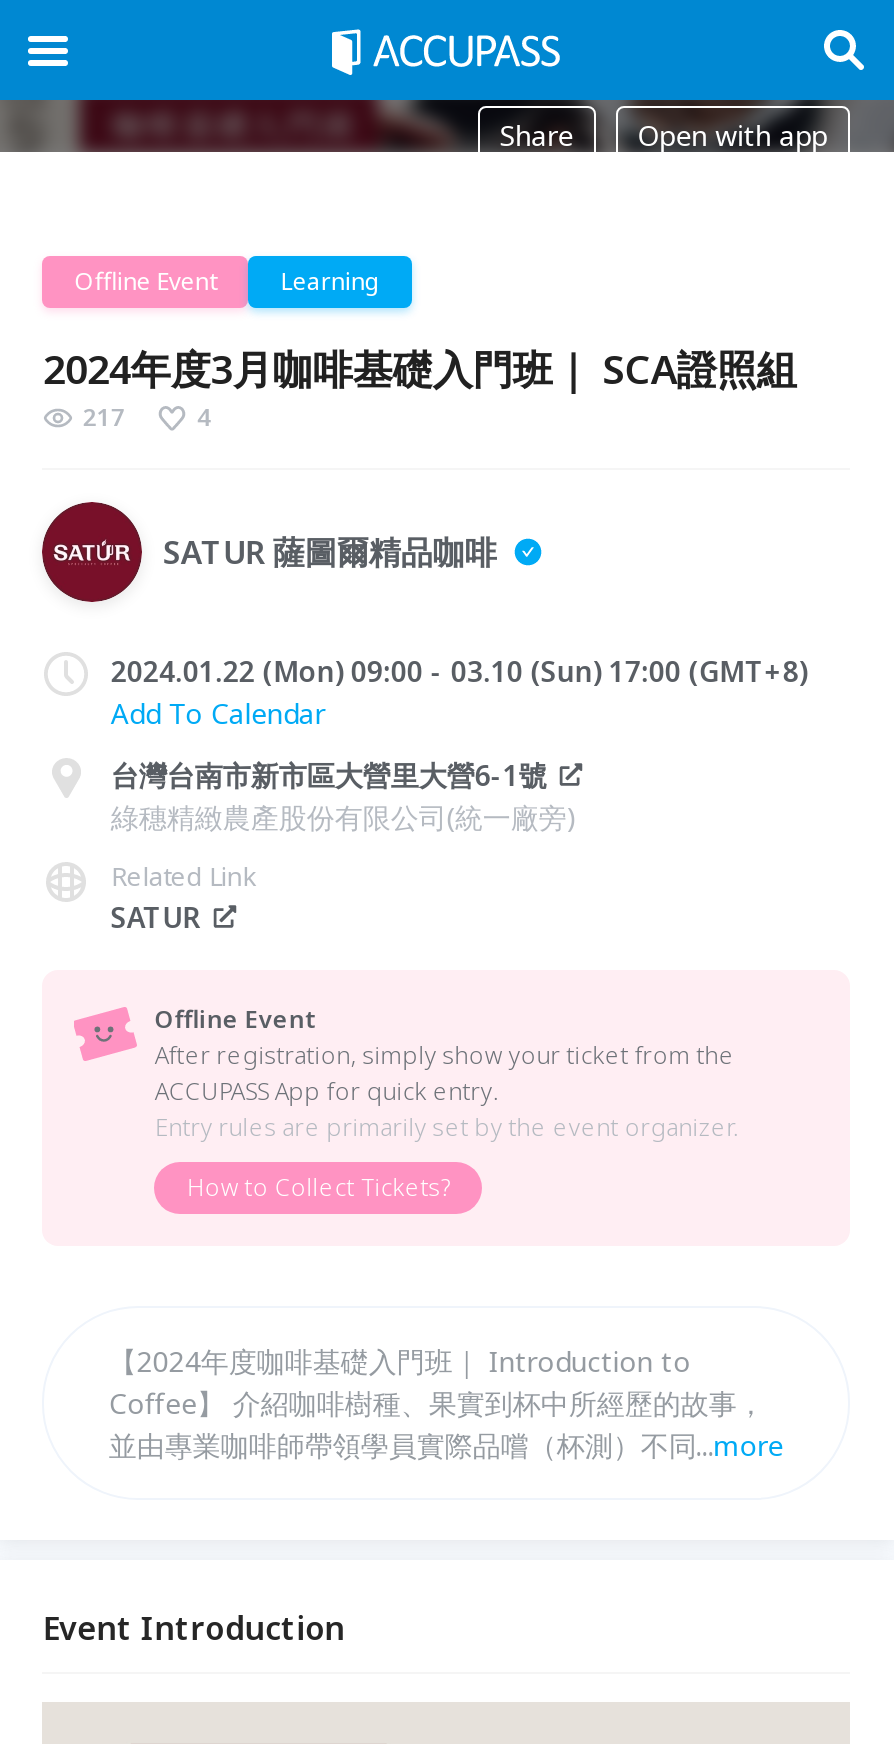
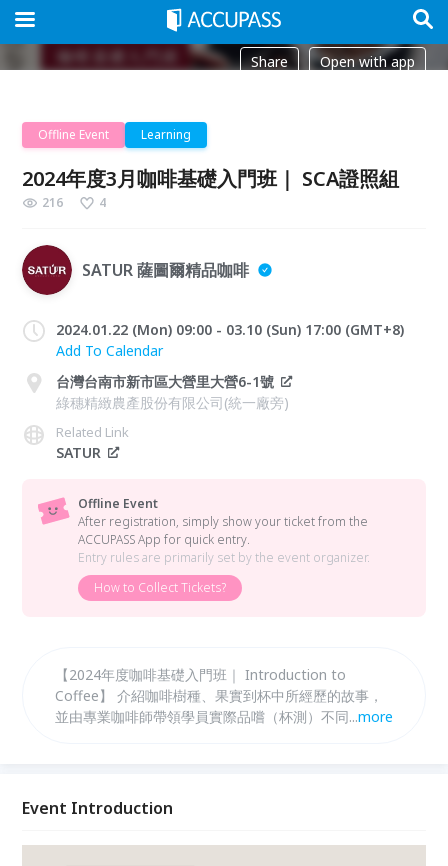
[83,400,125,434] 217 -> [42,194,63,211] 216

